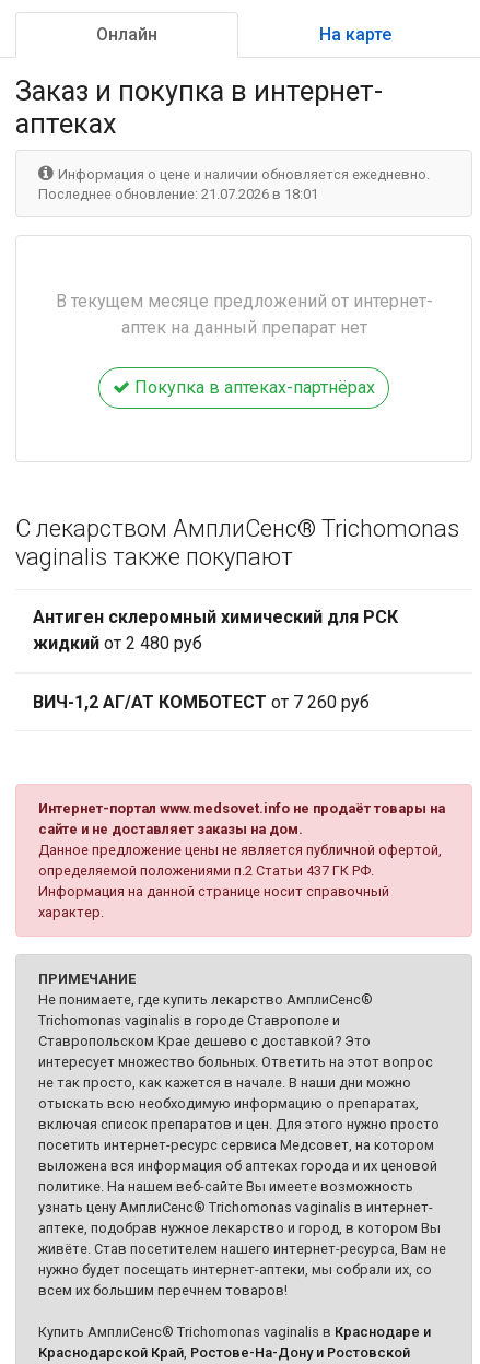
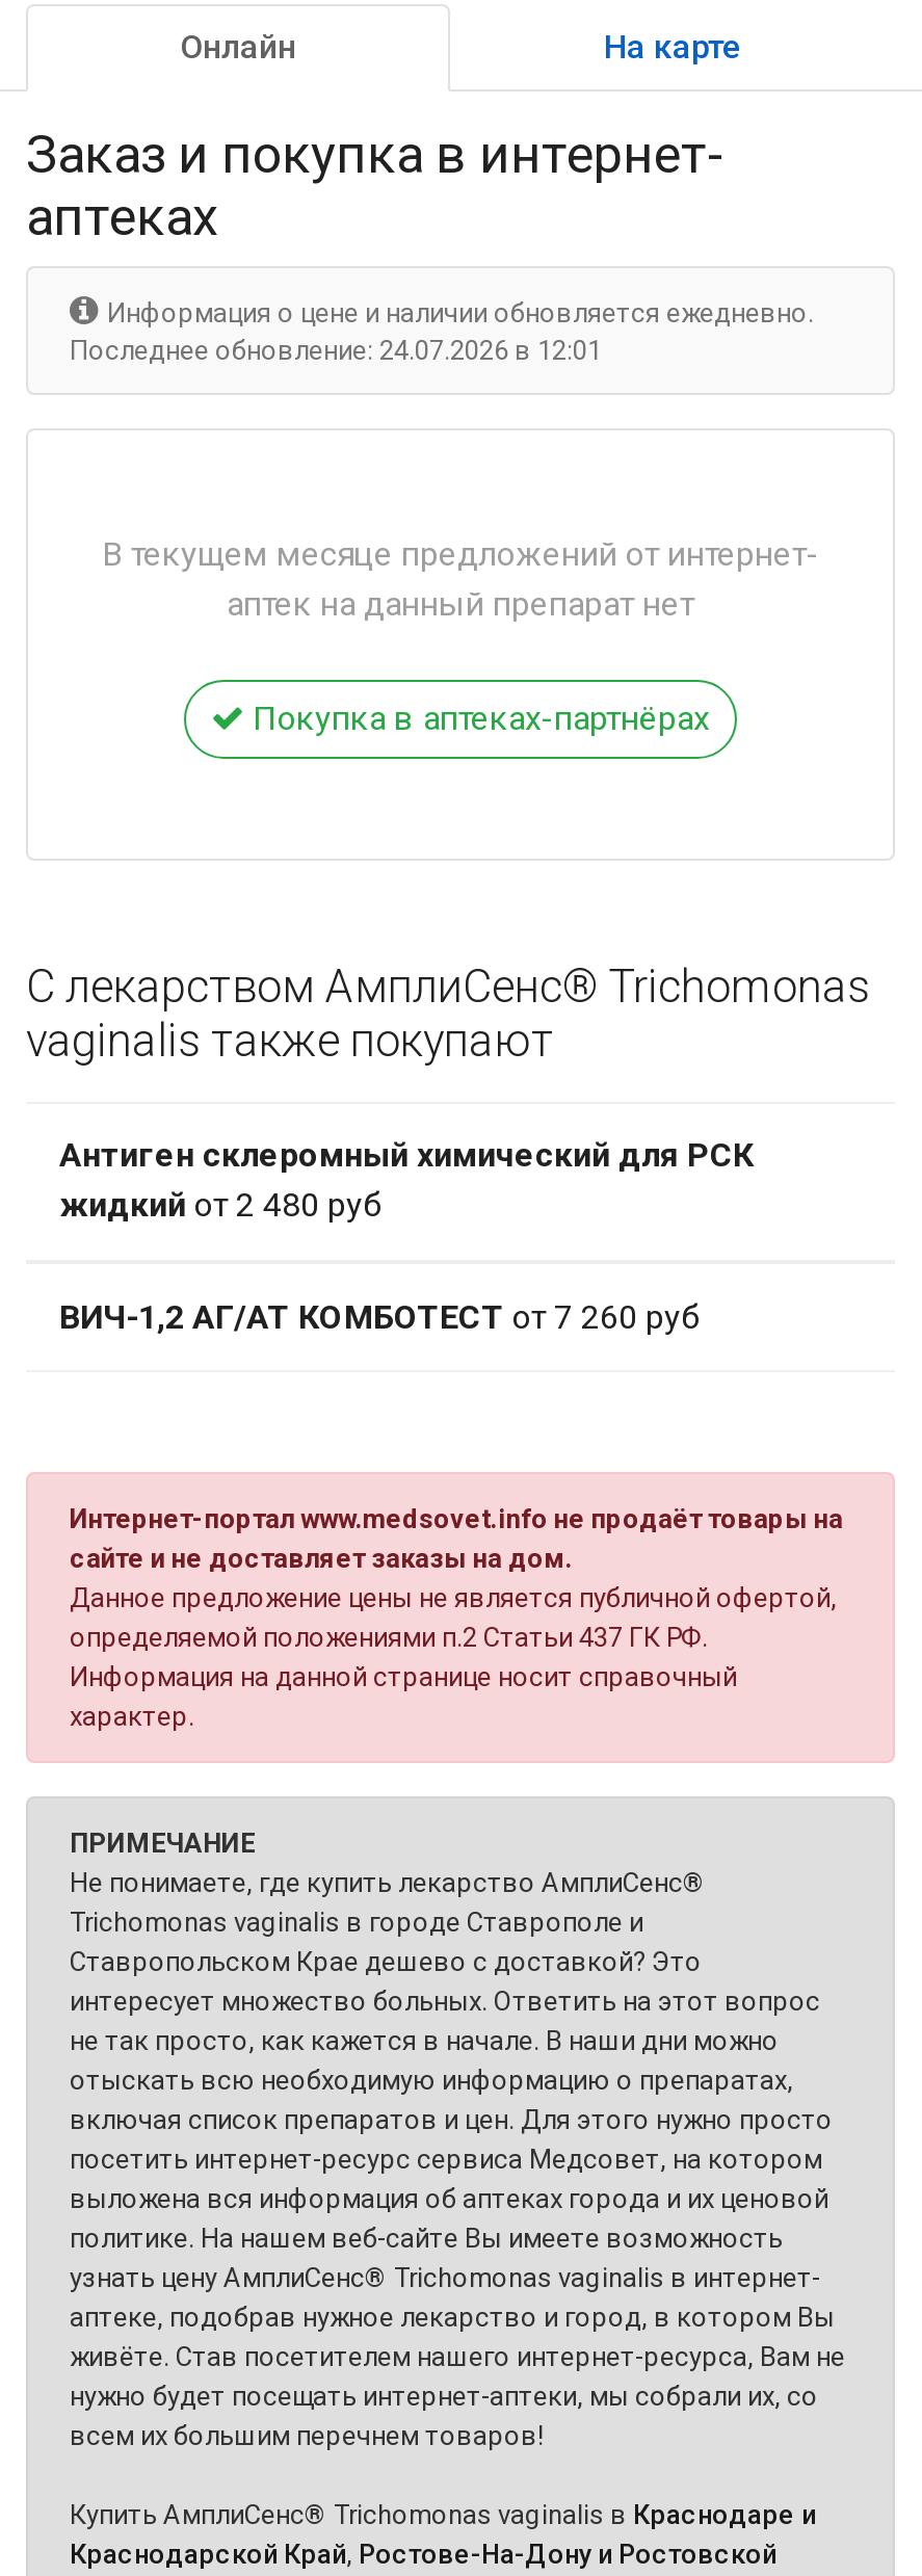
[38,186,318,202] Последнее обновление: 21.07.2026 в 18:01 -> [70,334,602,366] Последнее обновление: 24.07.2026 в 12:01

